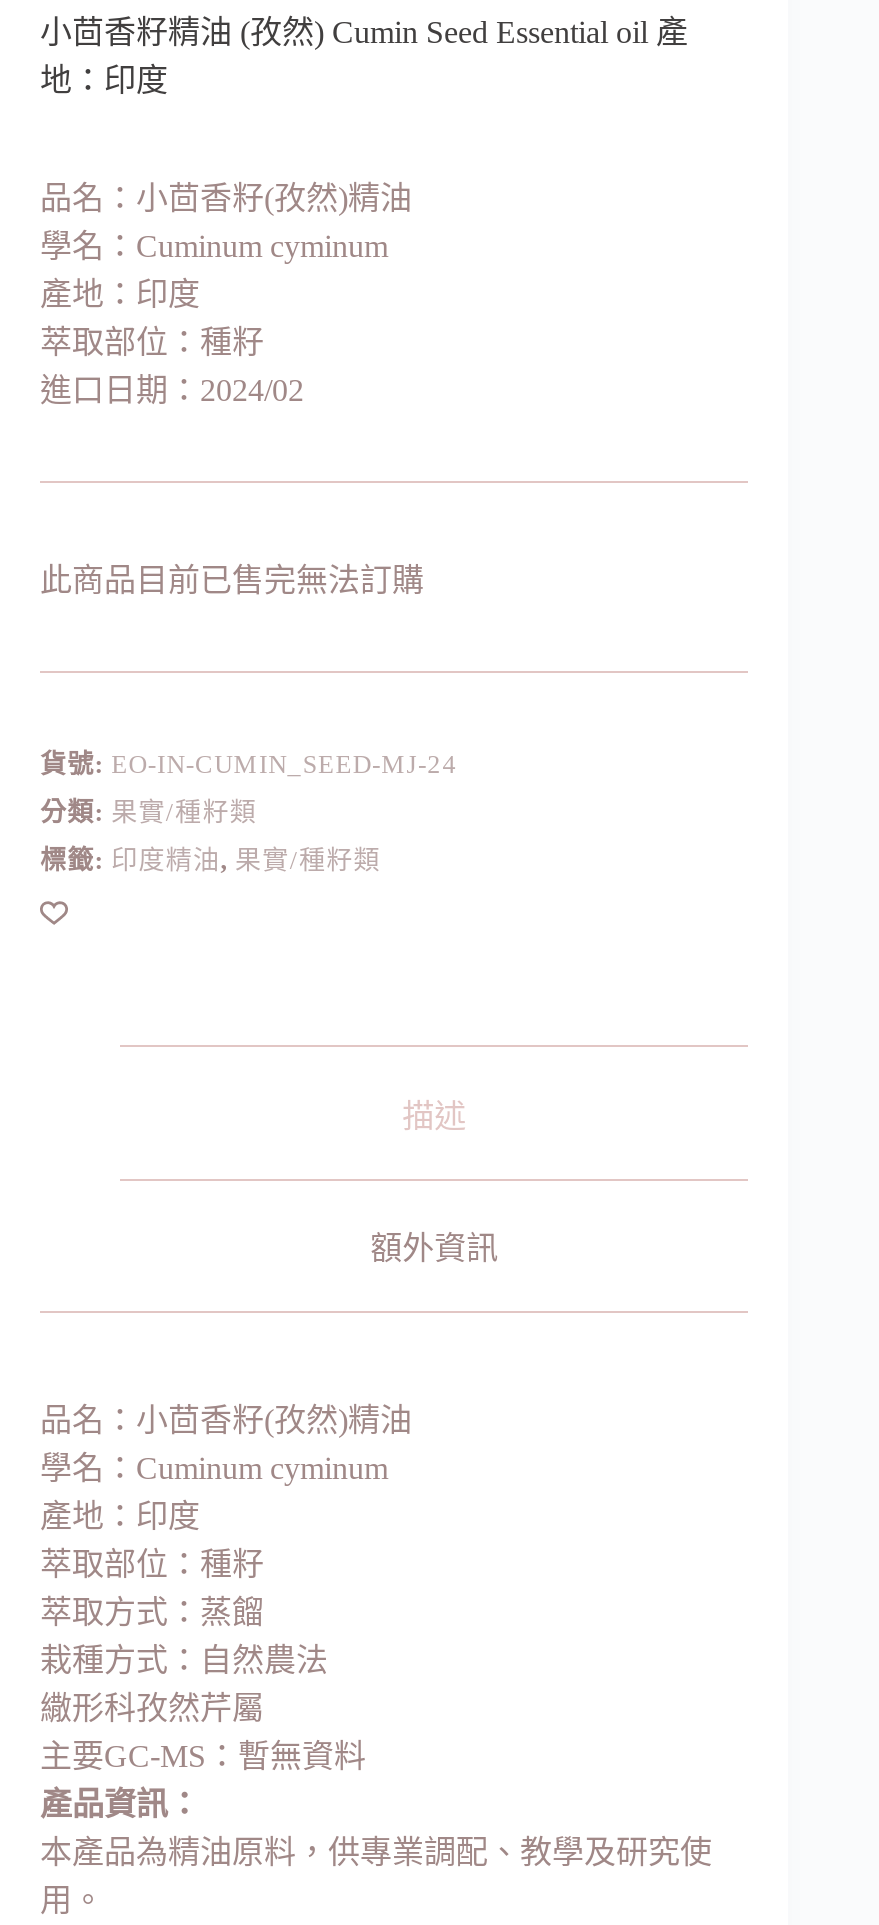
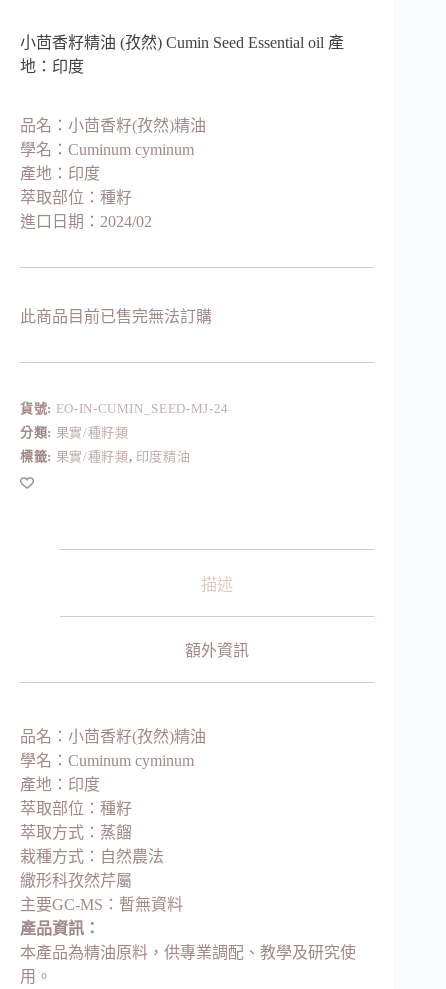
[40,845,381,875] 標籤:印度精油,果實/種籽類 -> [20,449,190,464] 標籤:果實/種籽類,印度精油

